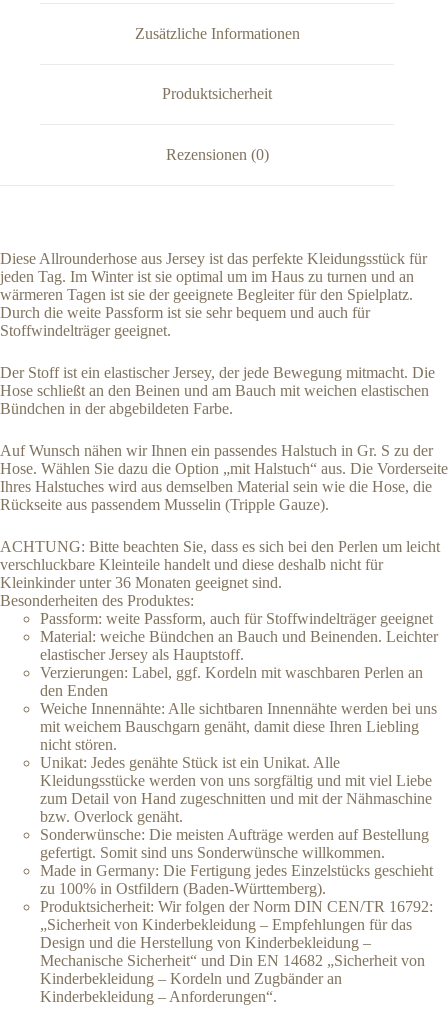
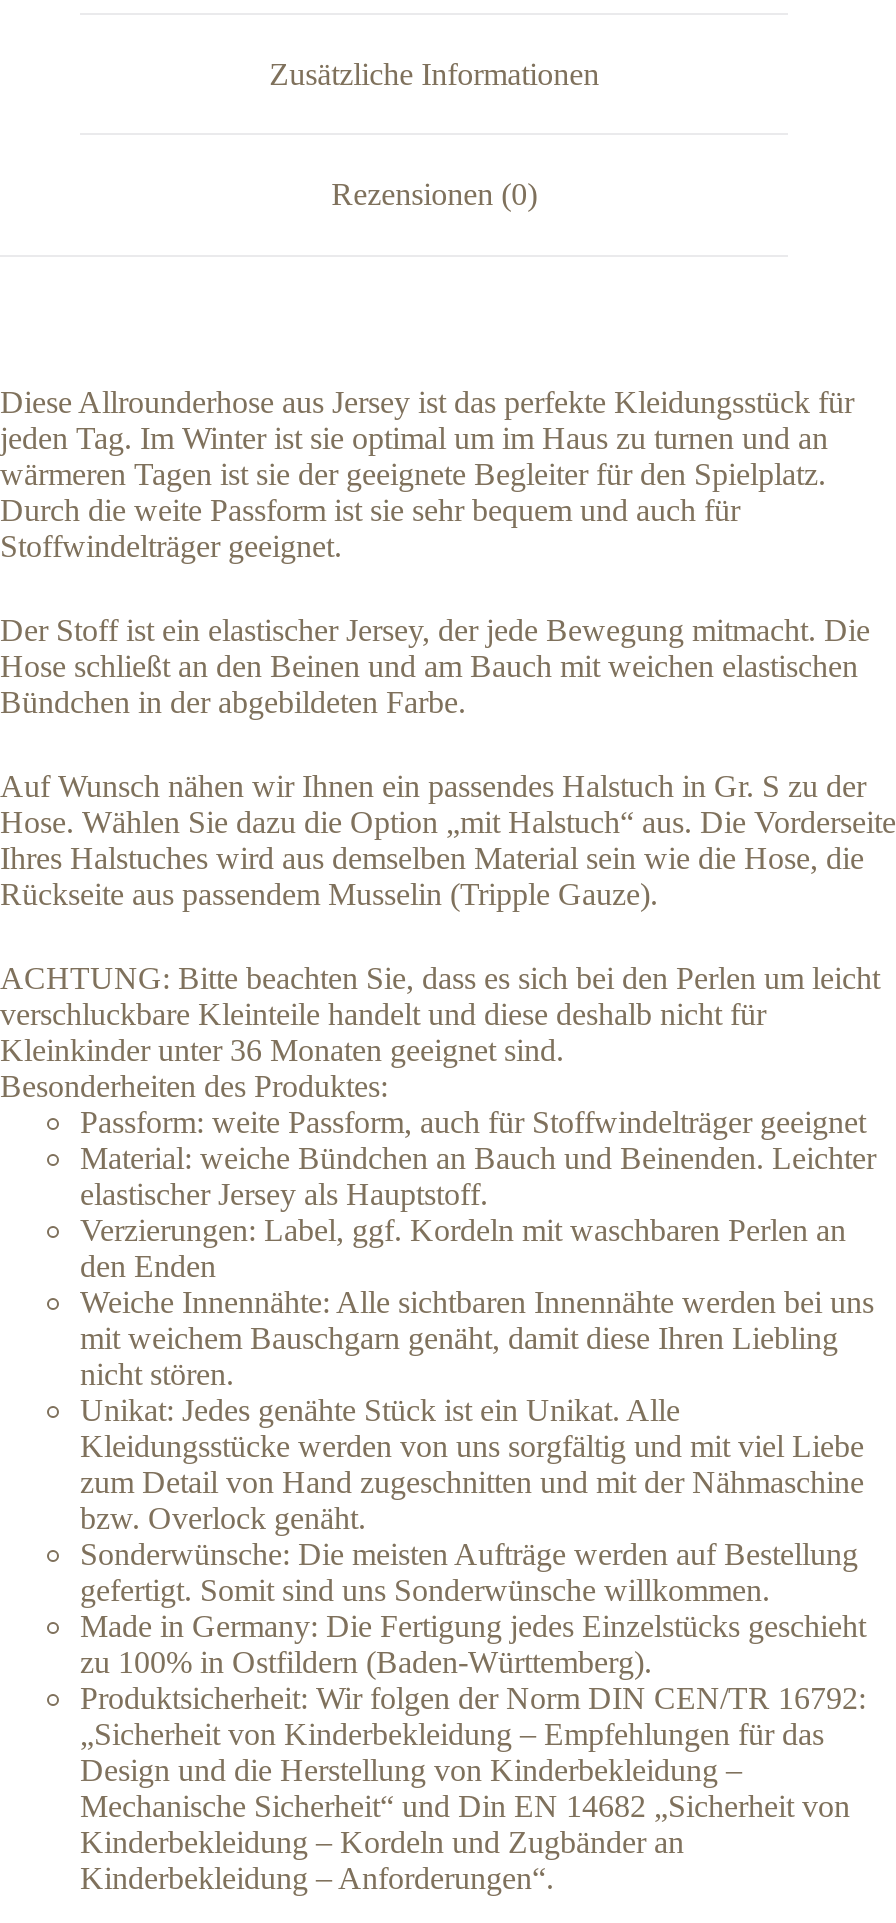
[162,85,272,102] Produktsicherheit -> none

